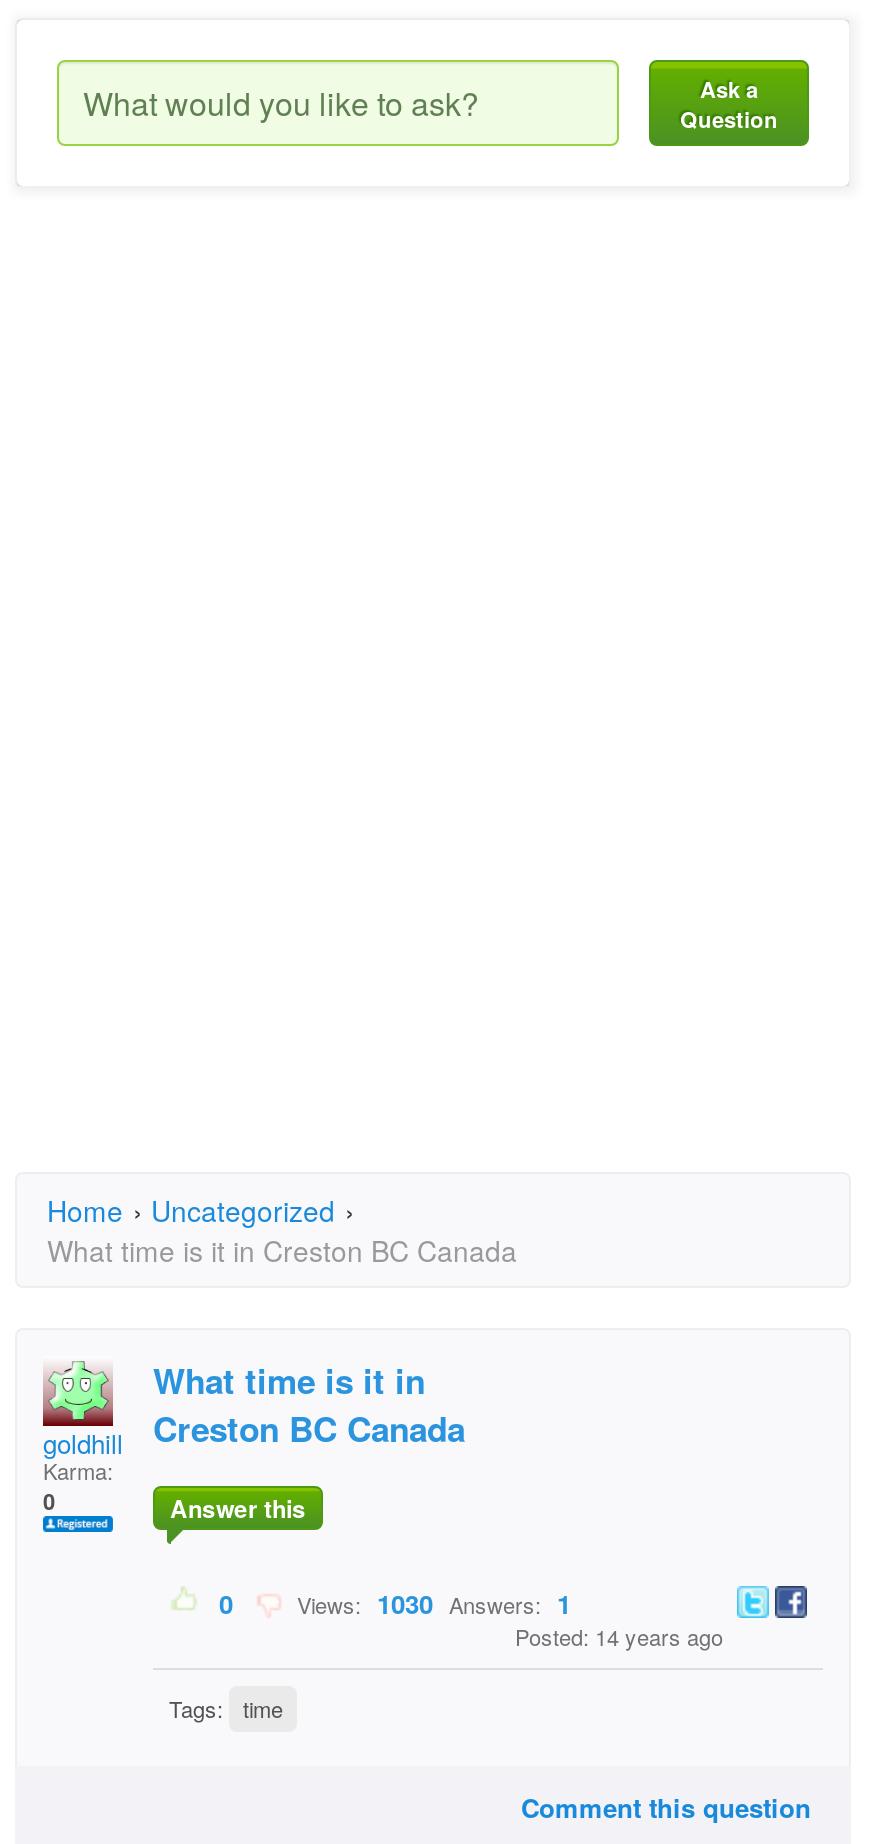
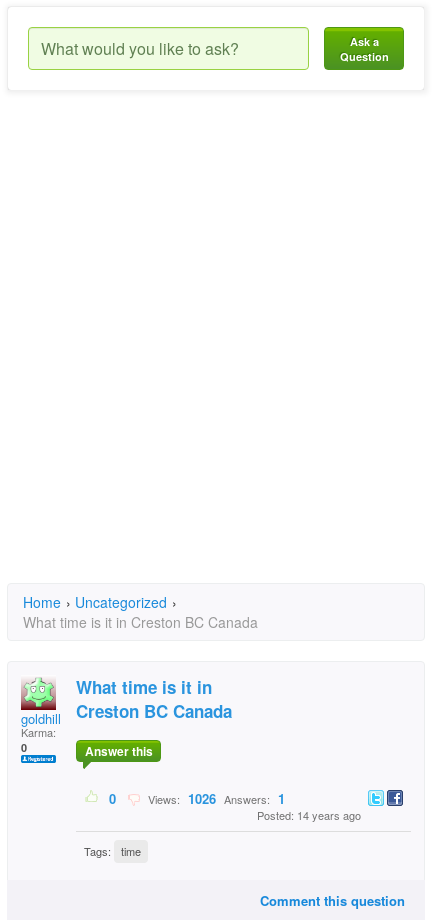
[285,1584,571,1622] Views: 1030 Answers: 1 -> [142,789,285,808] Views: 1026 Answers: 1

